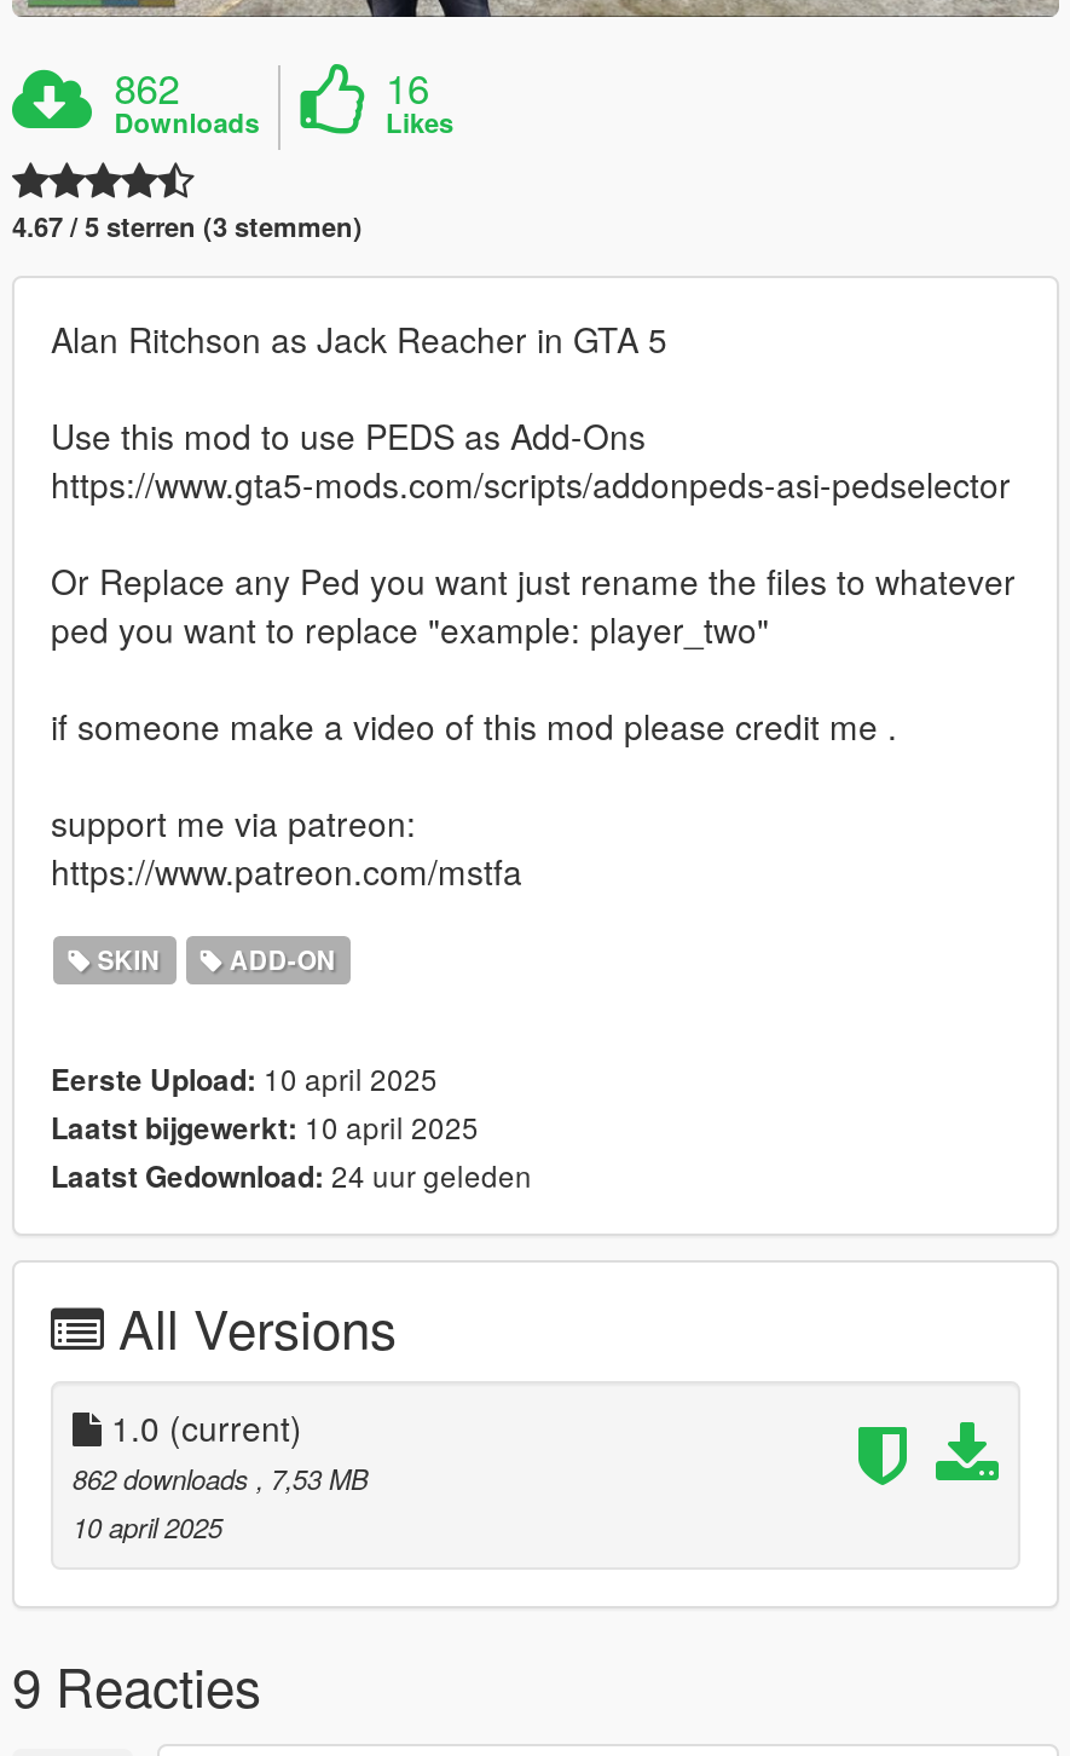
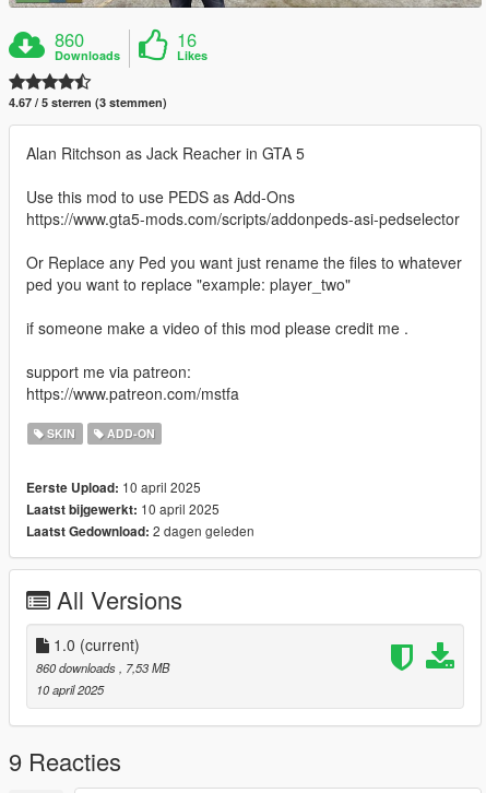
[114,59,179,117] 862 -> [55,26,84,53] 860
[51,1154,532,1198] Laatst Gedownload: 24 uur geleden -> [26,521,254,541] Laatst Gedownload: 2 dagen geleden
[73,1459,368,1498] 862 downloads, 7,53 MB -> [36,659,169,676] 860 downloads, 7,53 MB

